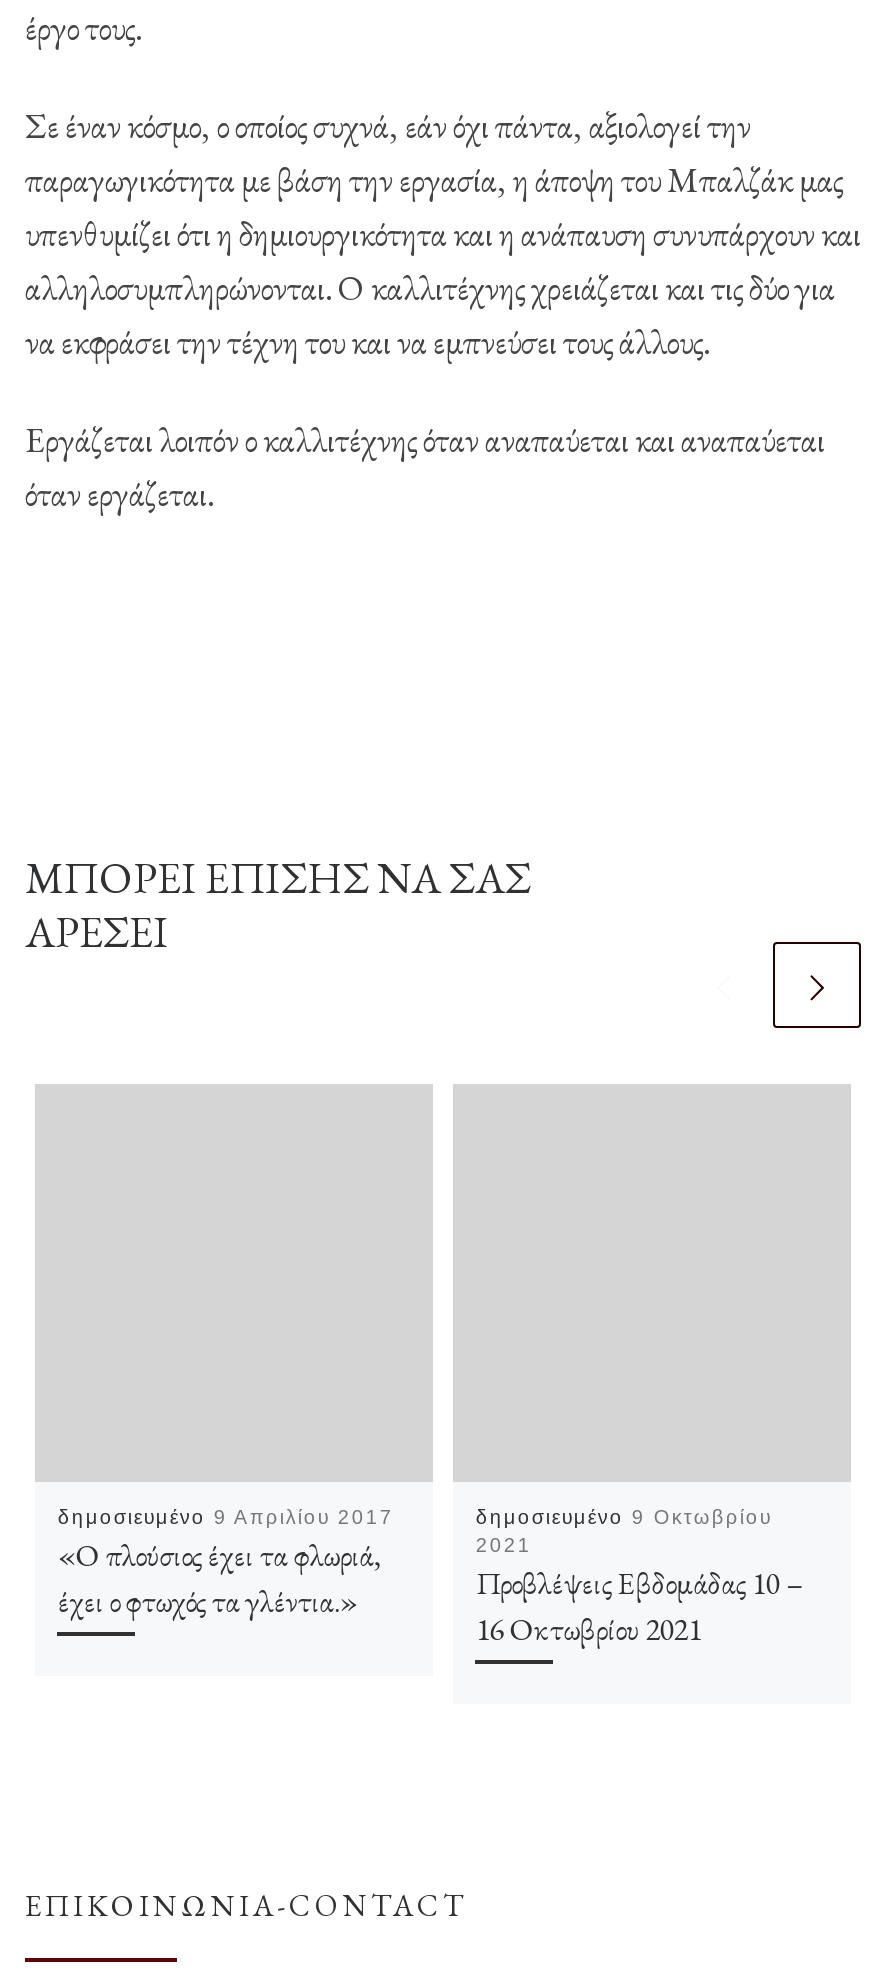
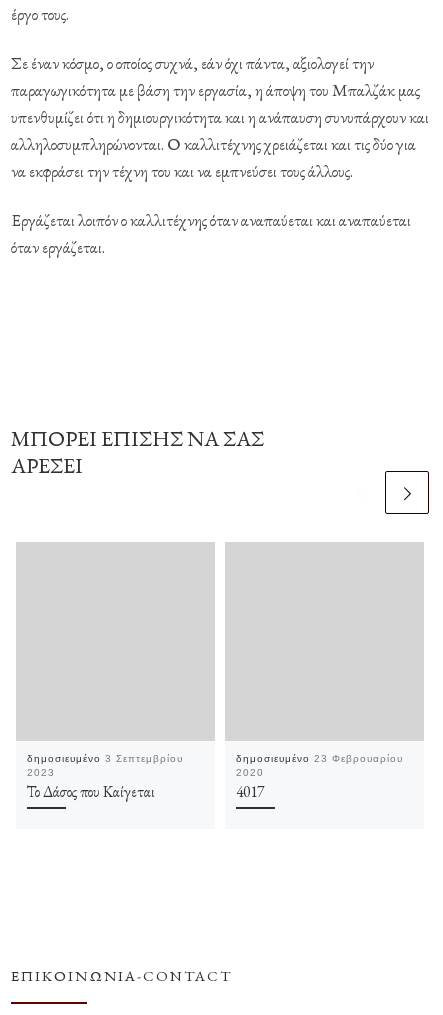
[58,1506,394,1622] δημοσιευμένο 9 Απριλίου 2017 | «Ο πλούσιος έχει τα φλωριά, | έχει ο φτωχός τα γλέντια.» -> [27,753,183,802] δημοσιευμένο 3 Σεπτεμβρίου | 2023 | Το Δάσος που Καίγεται
[476,1506,804,1650] δημοσιευμένο 9 Οκτωβρίου | 2021 | Προβλέψεις Εβδομάδας 10 – | 16 Οκτωβρίου 2021 -> [236,753,403,802] δημοσιευμένο 23 Φεβρουαρίου | 2020 | 4017

